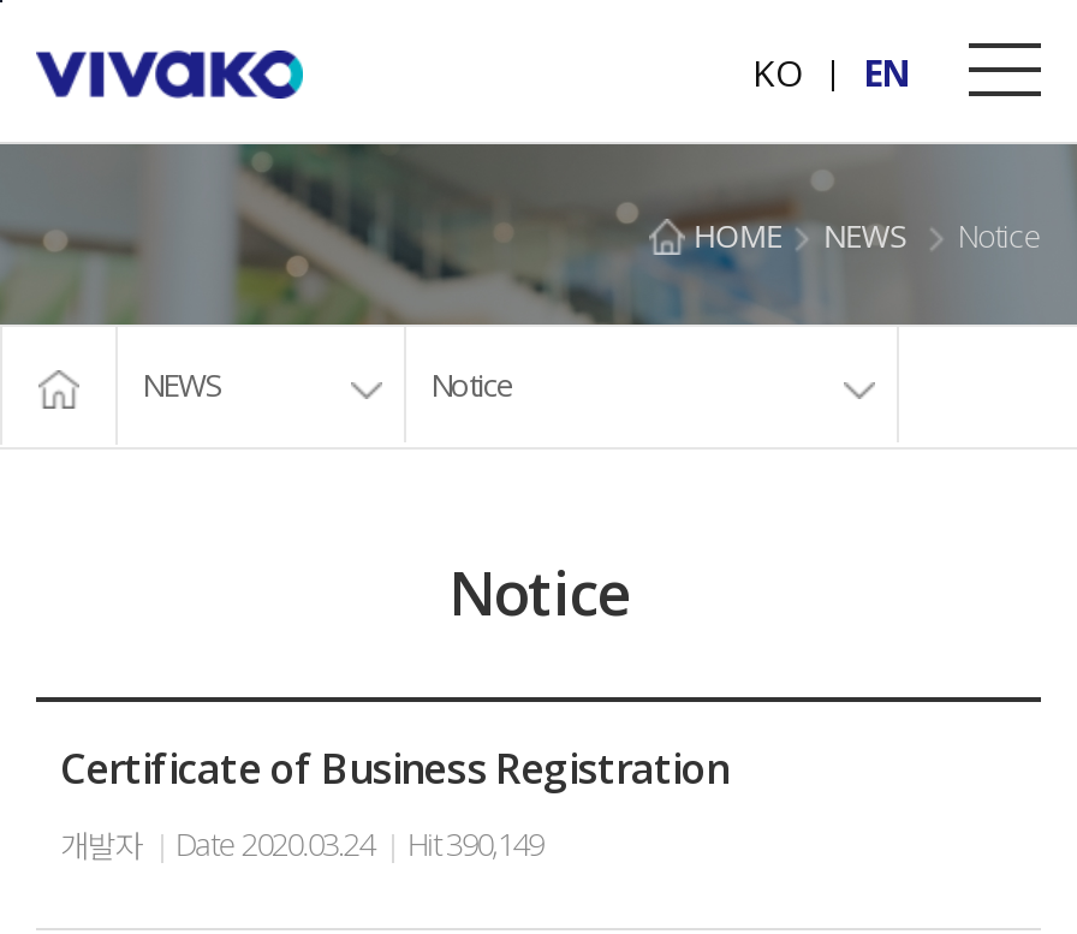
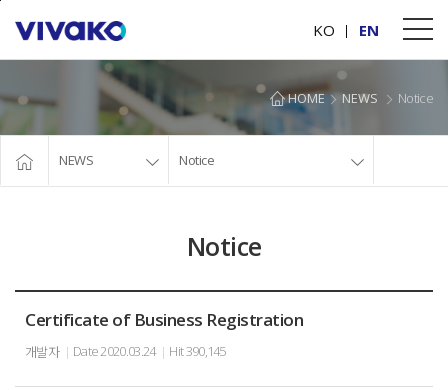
[60,822,543,868] 개발자 Date 2020.03.24 Hit390,149 -> [25,342,226,361] 개발자 Date 2020.03.24 Hit390,145

